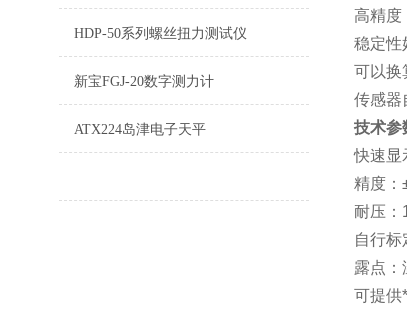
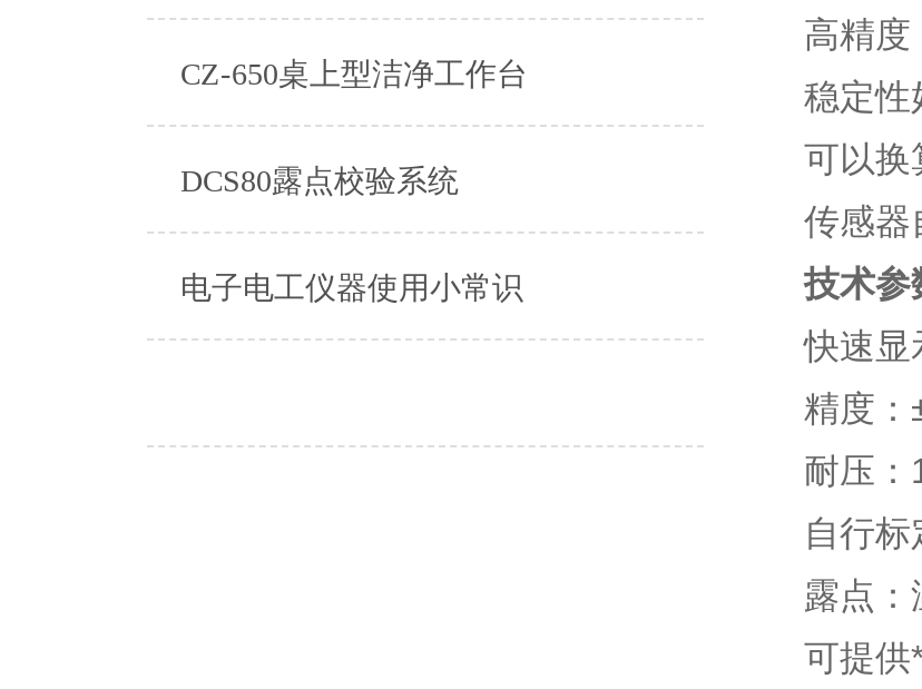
[74,26,247,41] HDP-50系列螺丝扭力测试仪 -> [180,58,528,91] CZ-650桌上型洁净工作台
[74,74,214,89] 新宝FGJ-20数字测力计 -> [180,165,459,198] DCS80露点校验系统
[74,122,206,137] ATX224岛津电子天平 -> [180,272,523,305] 电子电工仪器使用小常识

